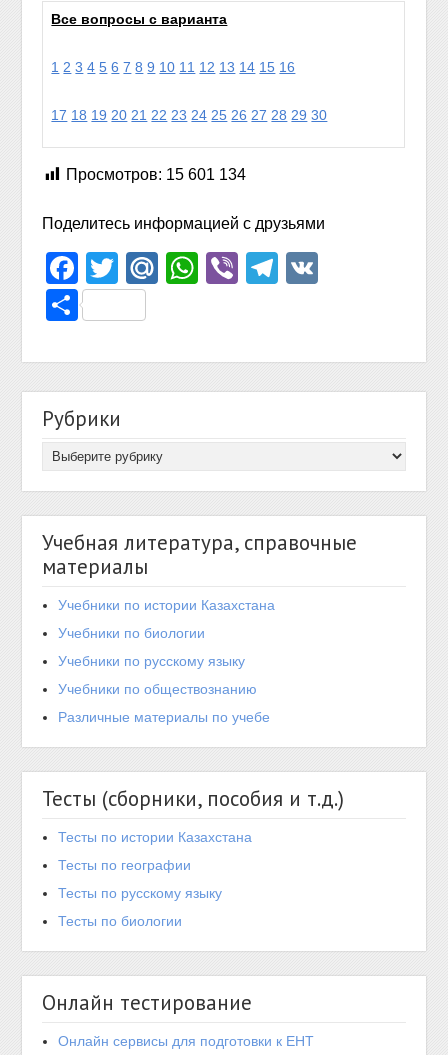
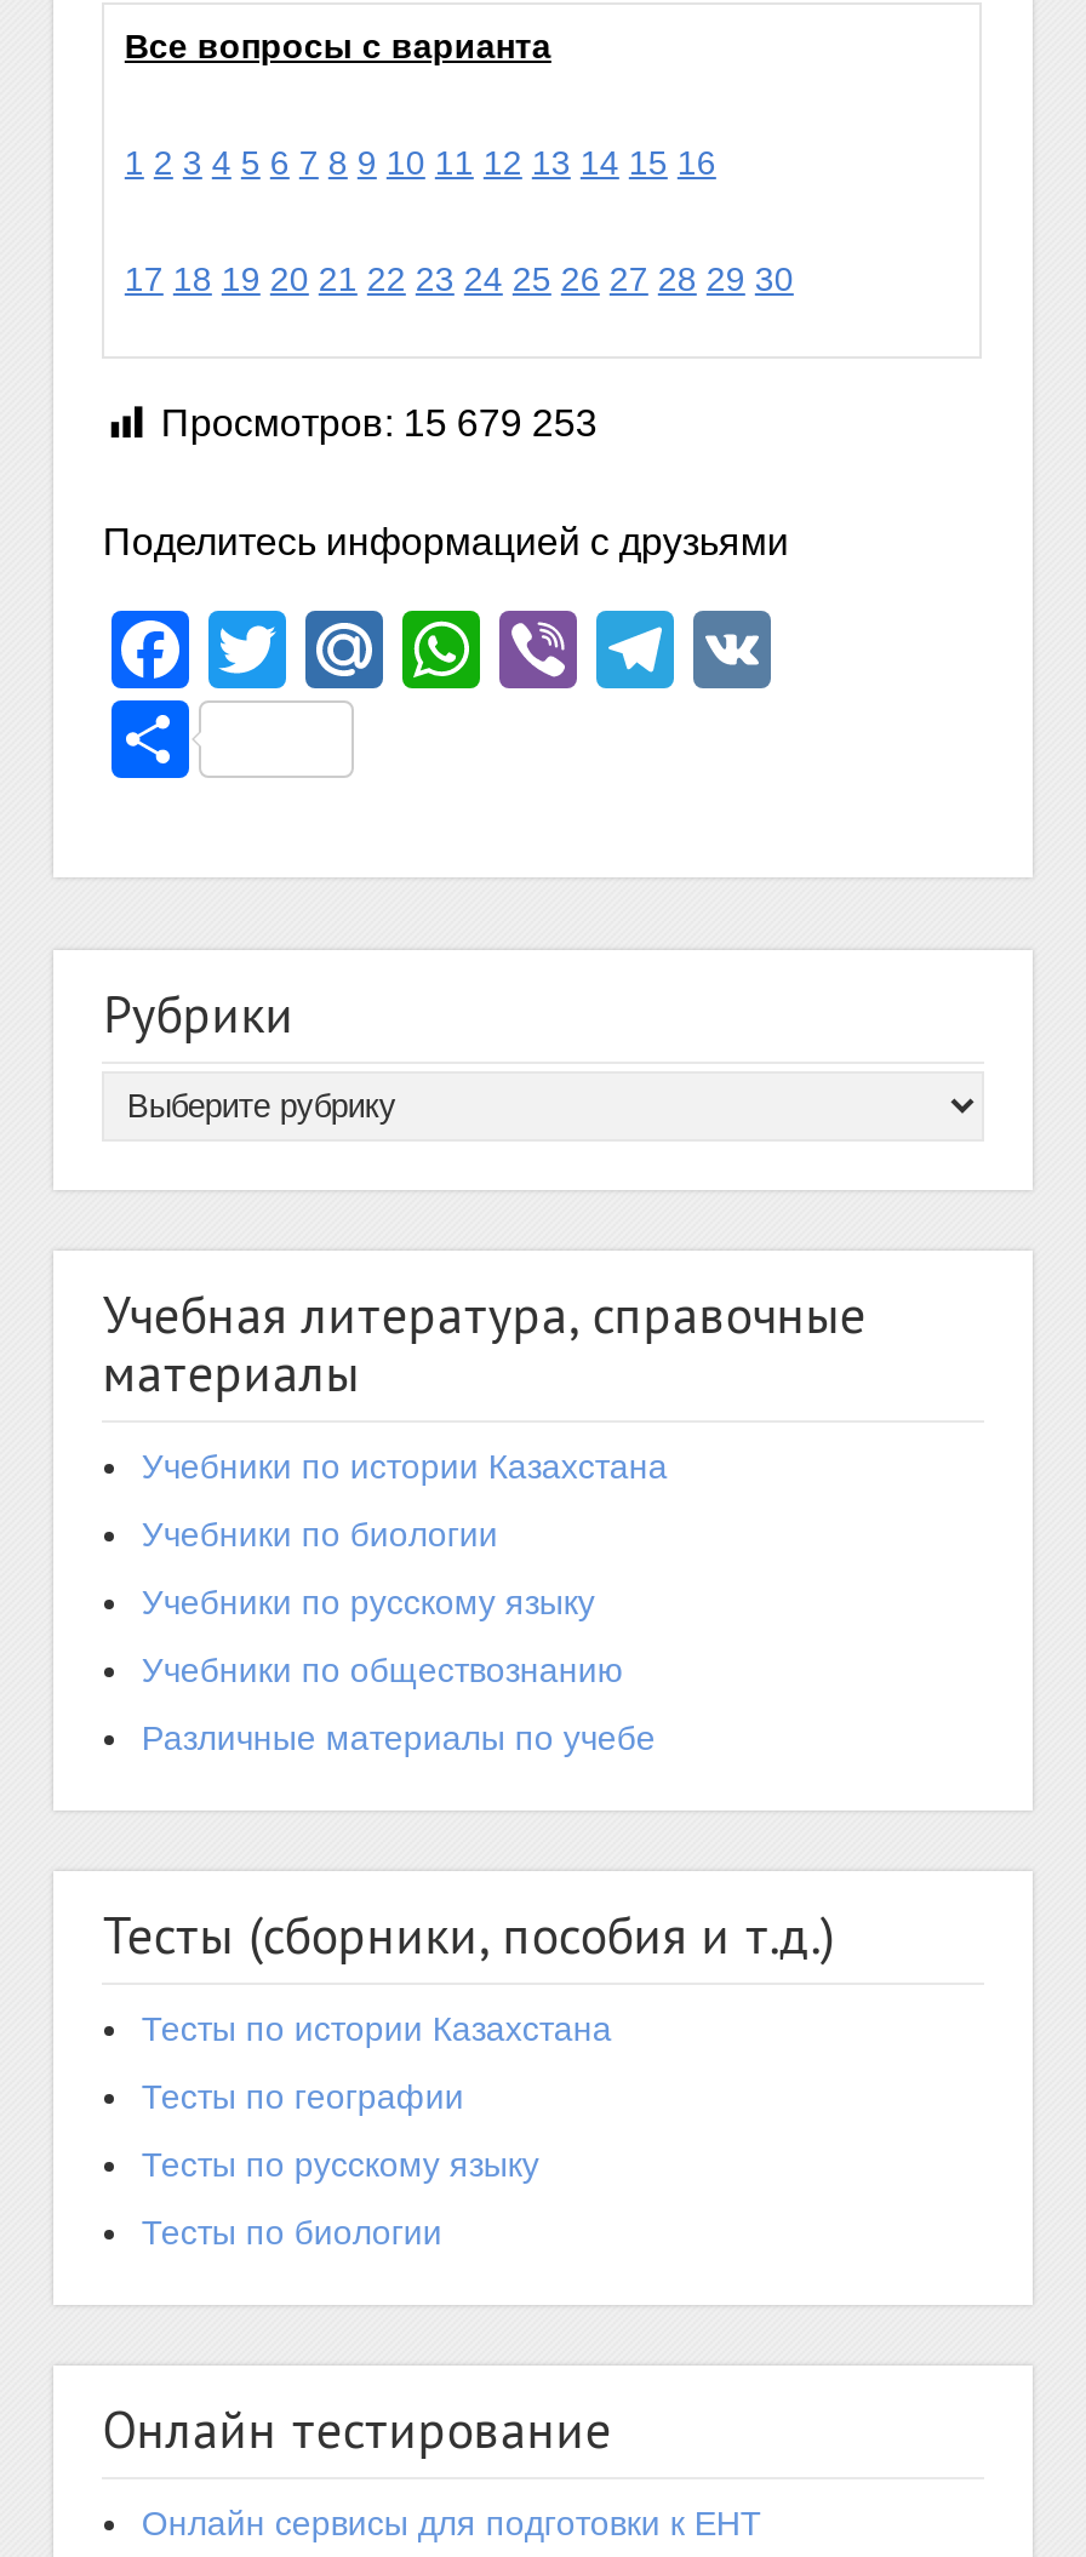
[66,166,246,183] Просмотров: 15 601 134 -> [161,402,597,444] Просмотров: 15 679 253

